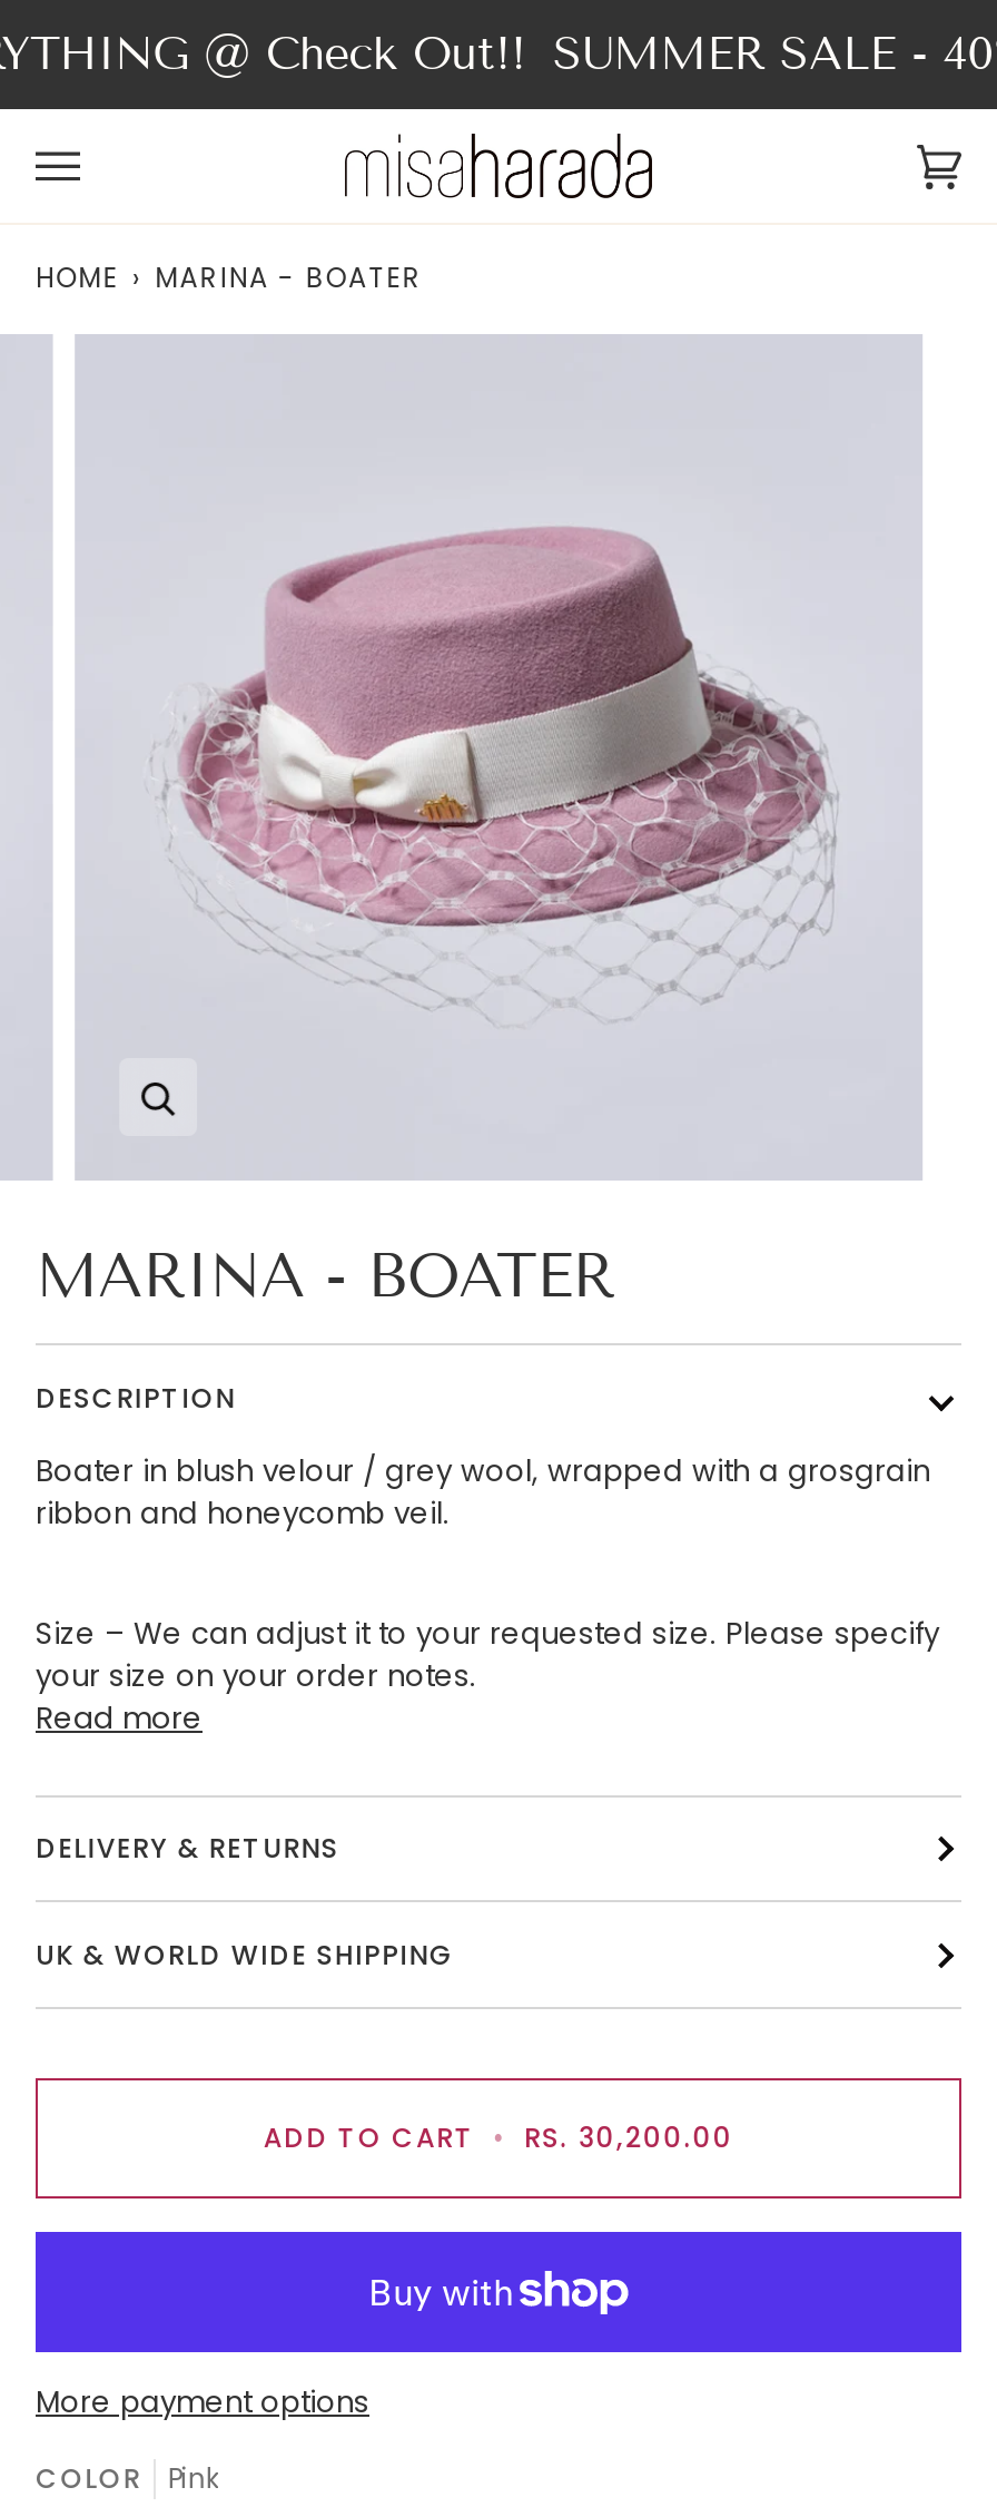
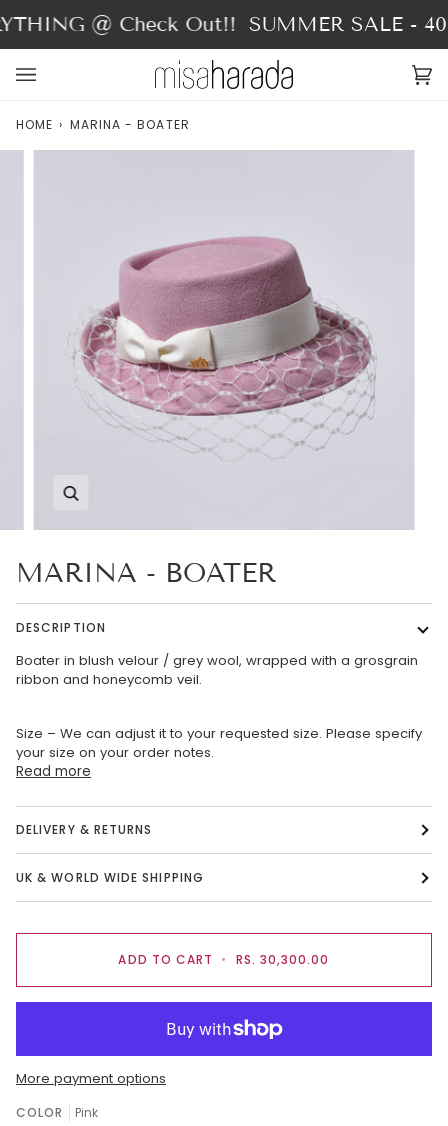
[263,2118,734,2156] ADD TO CART • RS. 30,200.00 -> [118,951,330,968] ADD TO CART • RS. 30,300.00

